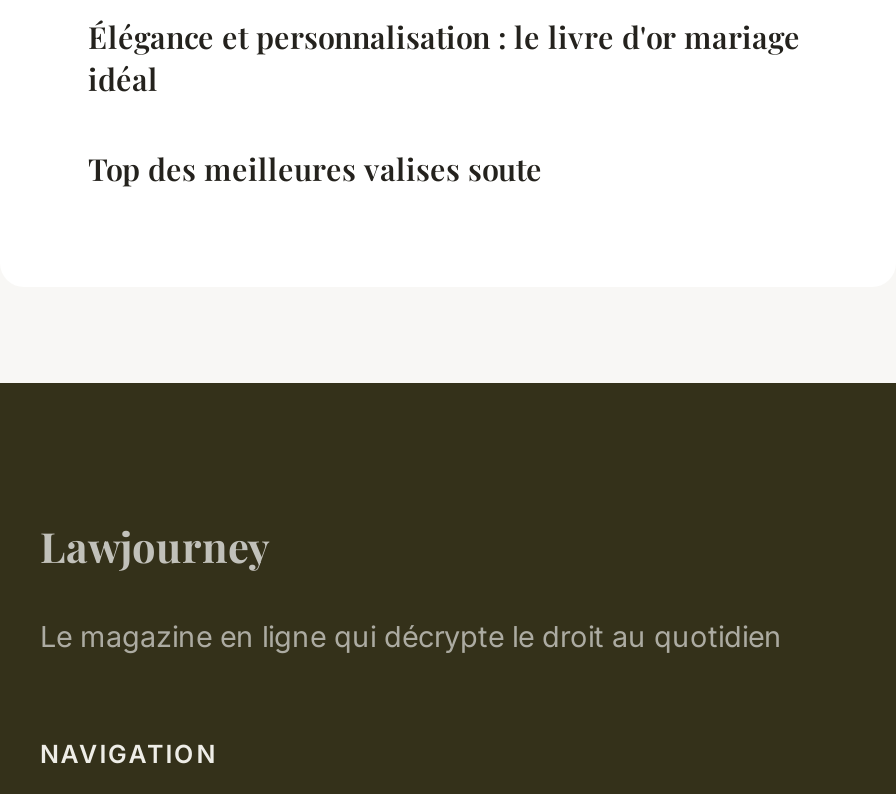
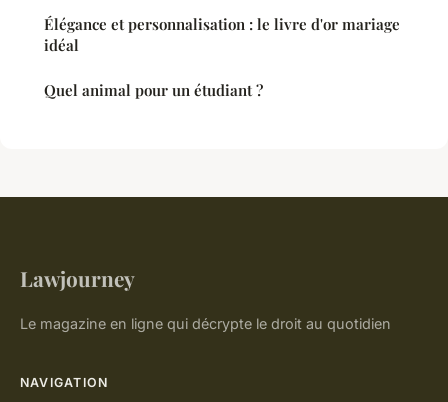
[88,149,542,189] Top des meilleures valises soute -> [44,80,263,100] Quel animal pour un étudiant ?

